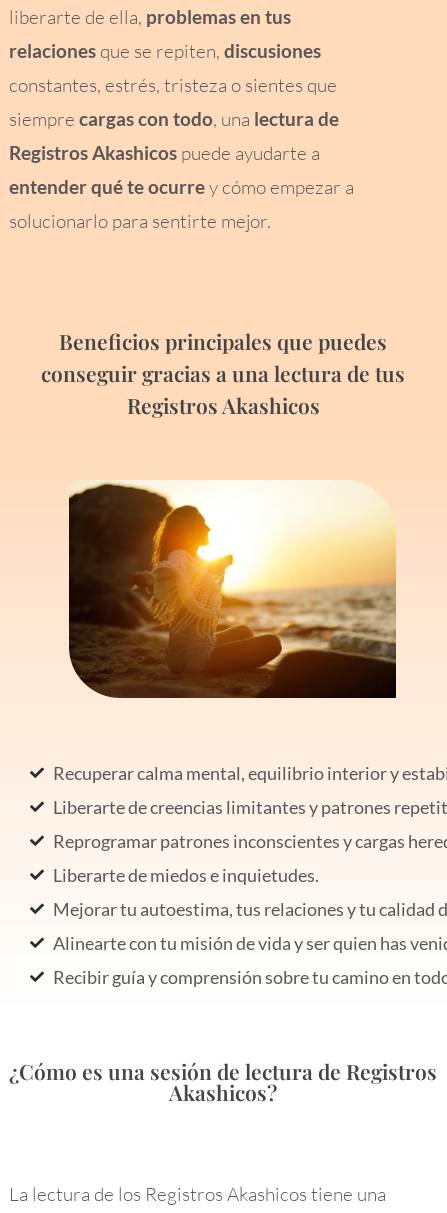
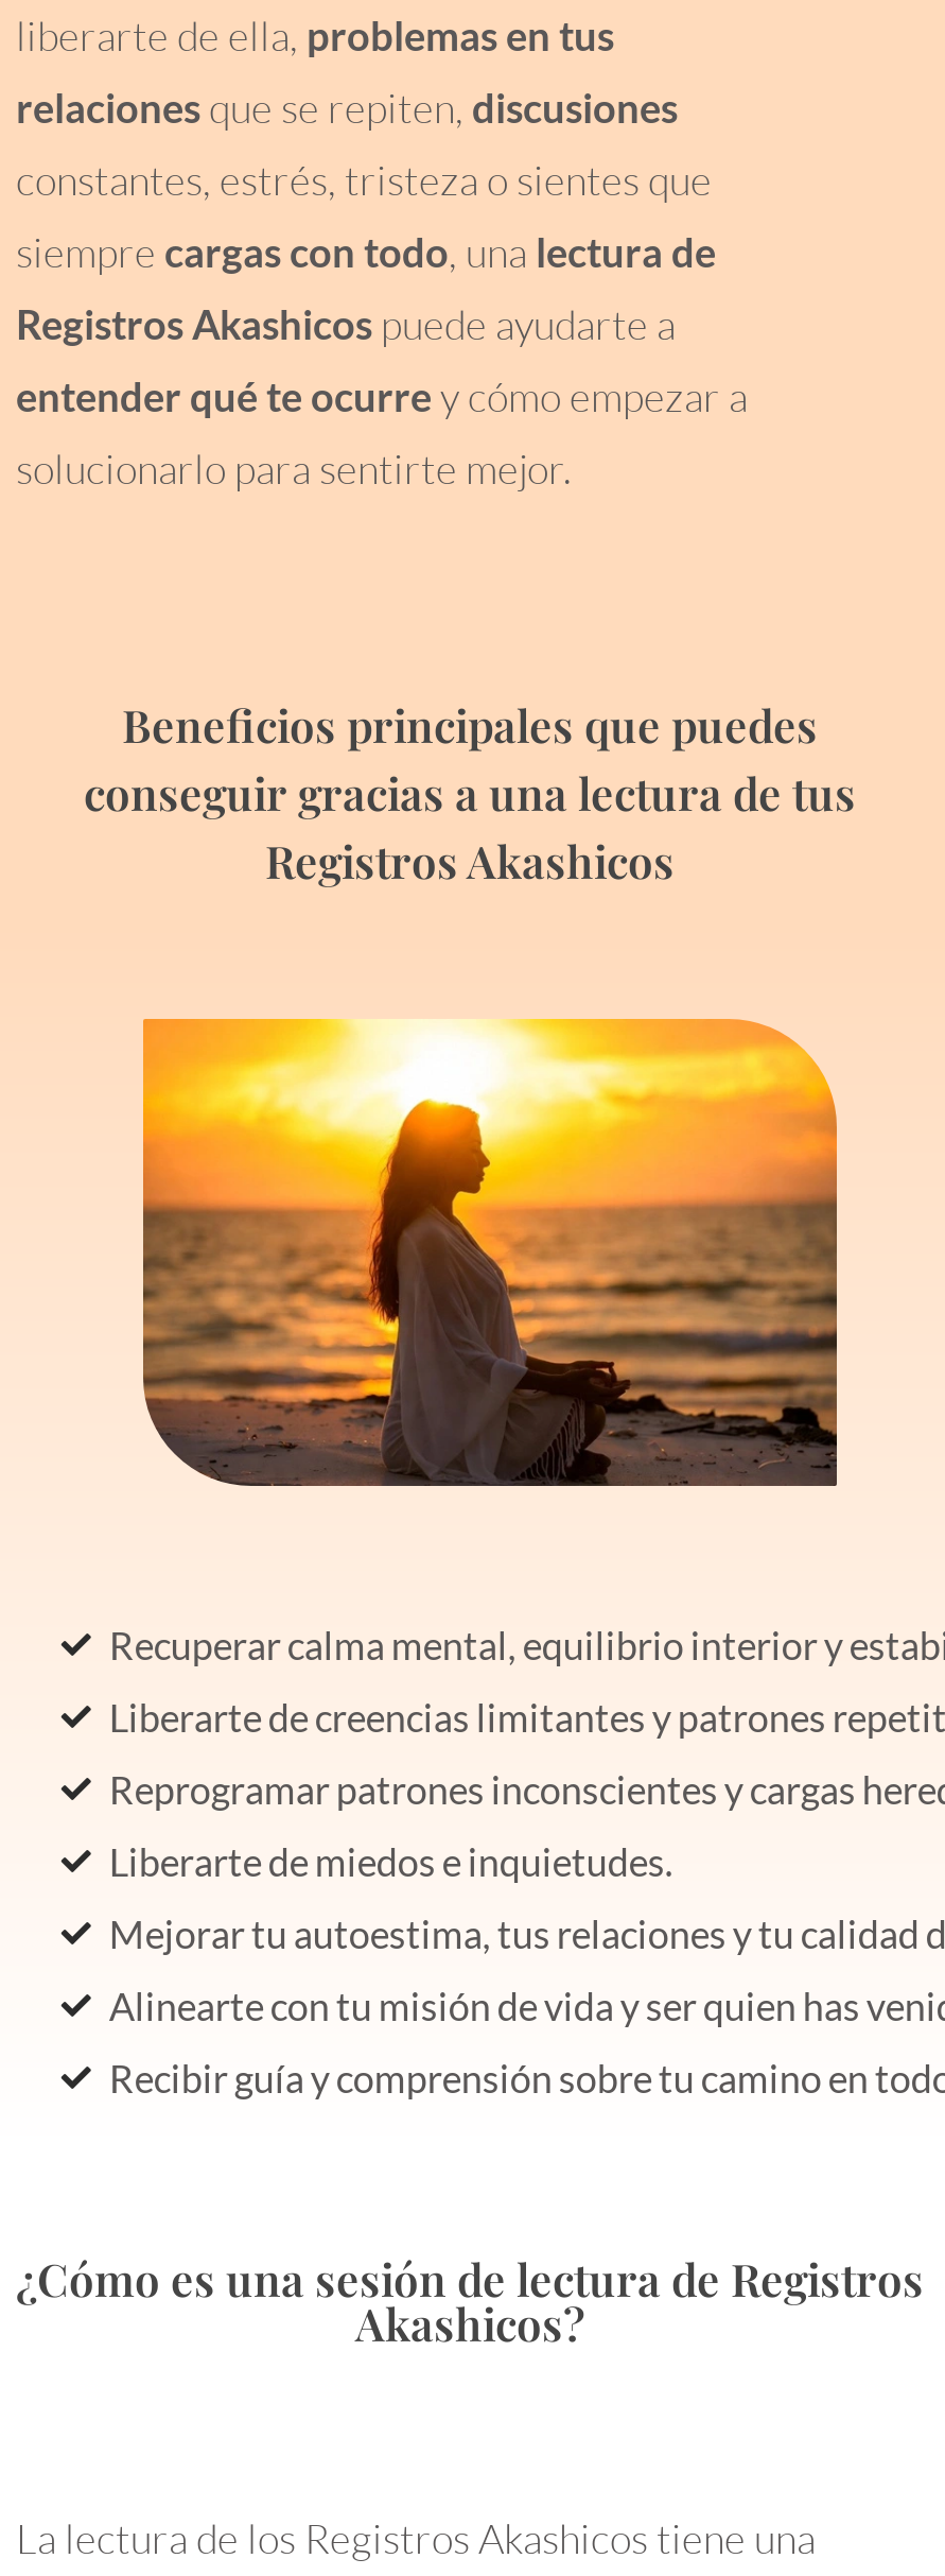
[68,480,397,699] [image] -> [141,1017,839,1486] [image]

